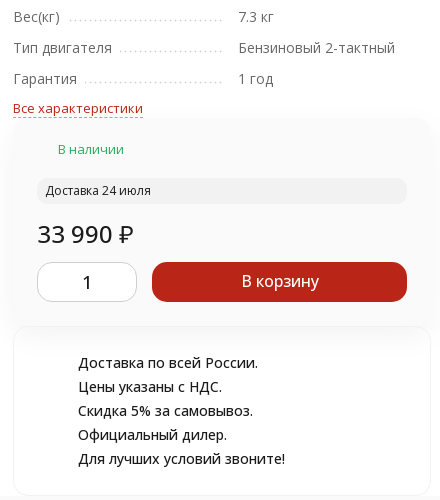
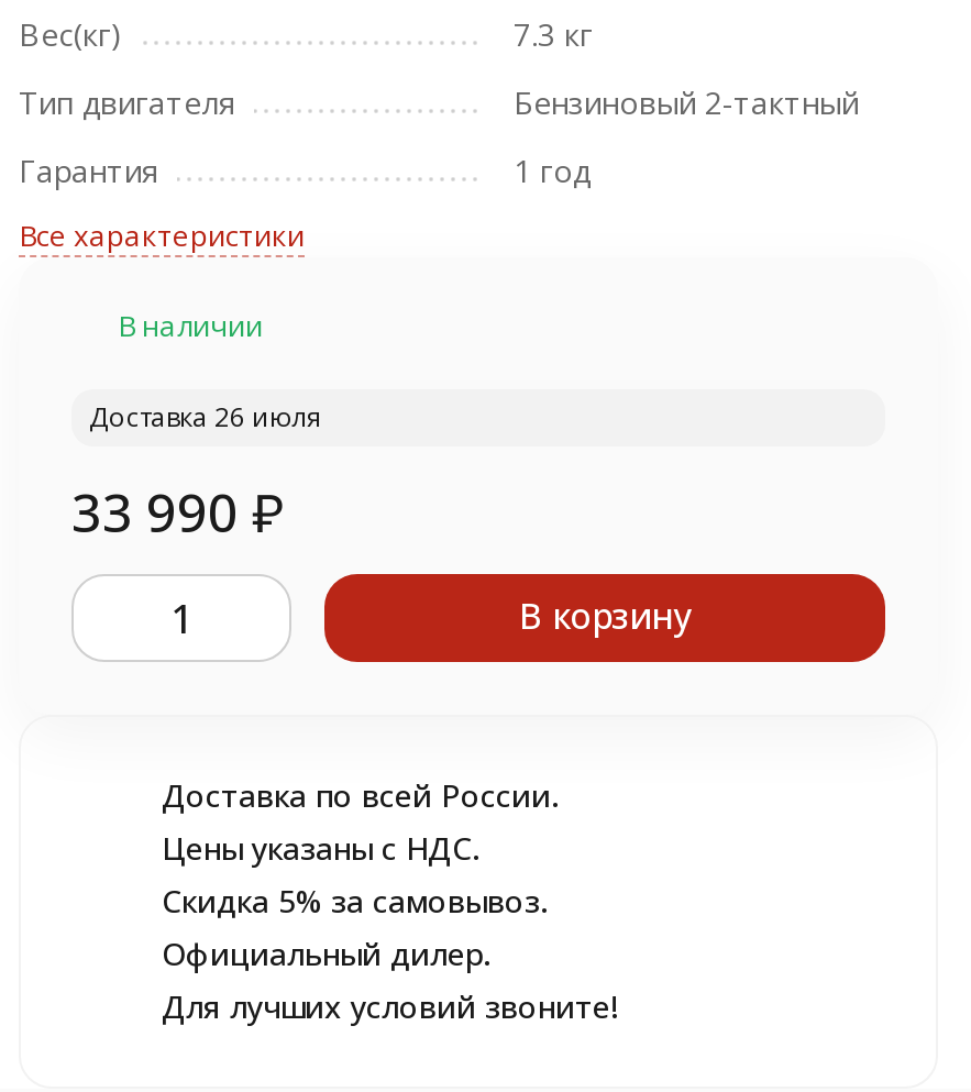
[45,182,151,199] Доставка 24 июля -> [89,398,322,435] Доставка 26 июля

